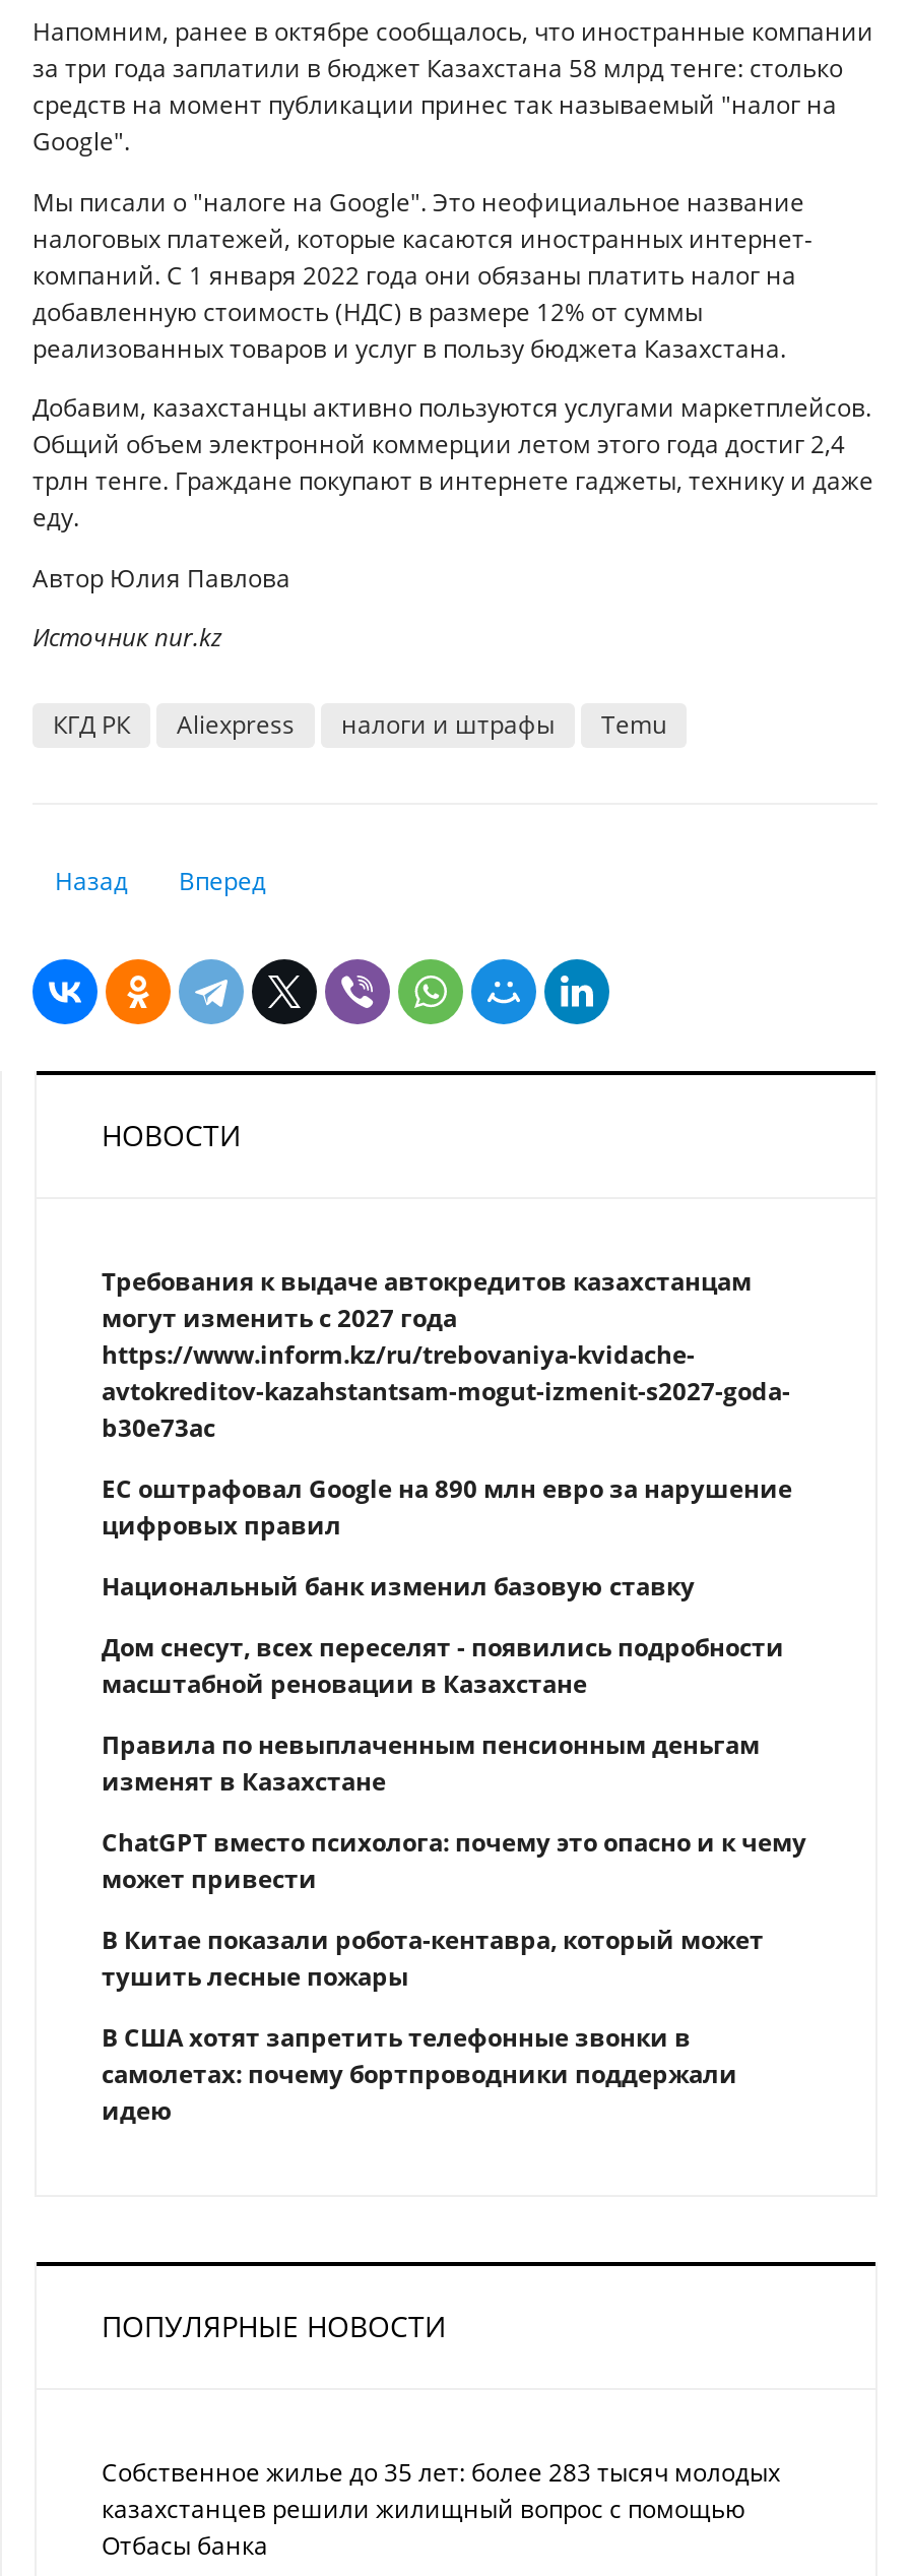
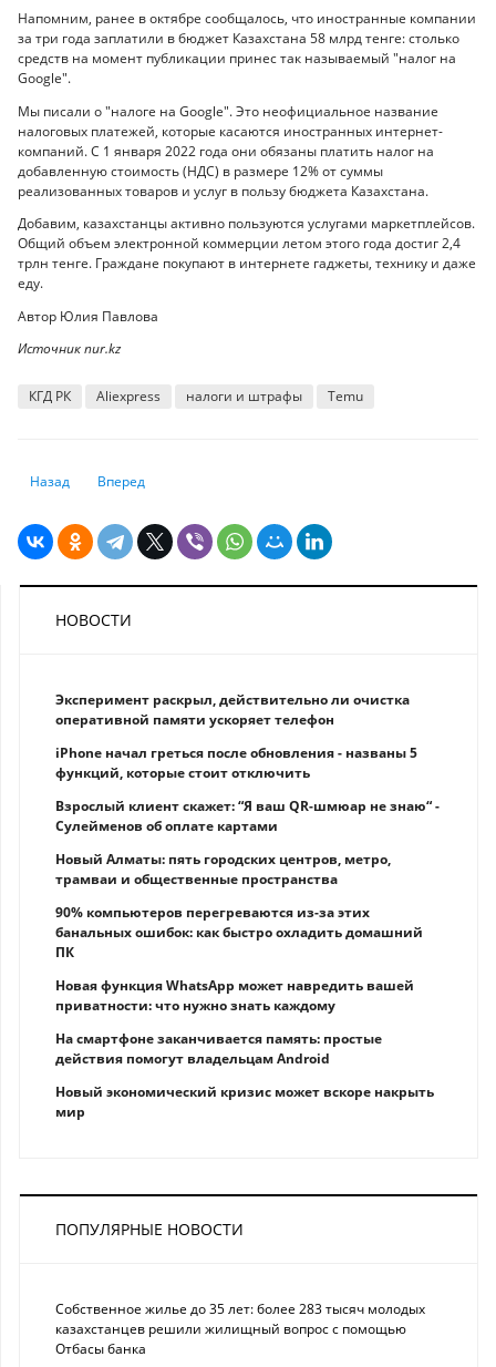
[102,1265,790,1446] Требования к выдаче автокредитов казахстанцам | могут изменить с 2027 года | https://www.inform.kz/ru/trebovaniya-kvidache- | avtokreditov-kazahstantsam-mogut-izmenit-s2027-goda- | b30e73ac -> [55,691,410,729] Эксперимент раскрыл, действительно ли очистка | оперативной памяти ускоряет телефон
[102,1472,792,1543] ЕС оштрафовал Google на 890 млн евро за нарушение | цифровых правил -> [55,744,417,783] iPhone начал греться после обновления - названы 5 | функций, которые стоит отключить
[102,1570,695,1604] Национальный банк изменил базовую ставку -> [55,797,440,836] Взрослый клиент скажет: “Я ваш QR-шмюар не знаю“ - | Сулейменов об оплате картами
[102,1631,784,1702] Дом снесут, всех переселят - появились подробности | масштабной реновации в Казахстане -> [55,850,391,889] Новый Алматы: пять городских центров, метро, | трамваи и общественные пространства
[102,1728,760,1799] Правила по невыплаченным пенсионным деньгам | изменят в Казахстане -> [55,903,423,962] 90% компьютеров перегреваются из-за этих | банальных ошибок: как быстро охладить домашний | ПК
[102,1826,806,1897] ChatGPT вместо психолога: почему это опасно и к чему | может привести -> [55,976,414,1015] Новая функция WhatsApp может навредить вашей | приватности: что нужно знать каждому
[102,1923,764,1995] В Китае показали робота-кентавра, который может | тушить лесные пожары -> [55,1030,382,1068] На смартфоне заканчивается память: простые | действия помогут владельцам Android
[102,2021,737,2129] В США хотят запретить телефонные звонки в | самолетах: почему бортпроводники поддержали | идею -> [55,1083,434,1122] Новый экономический кризис может вскоре накрыть | мир

